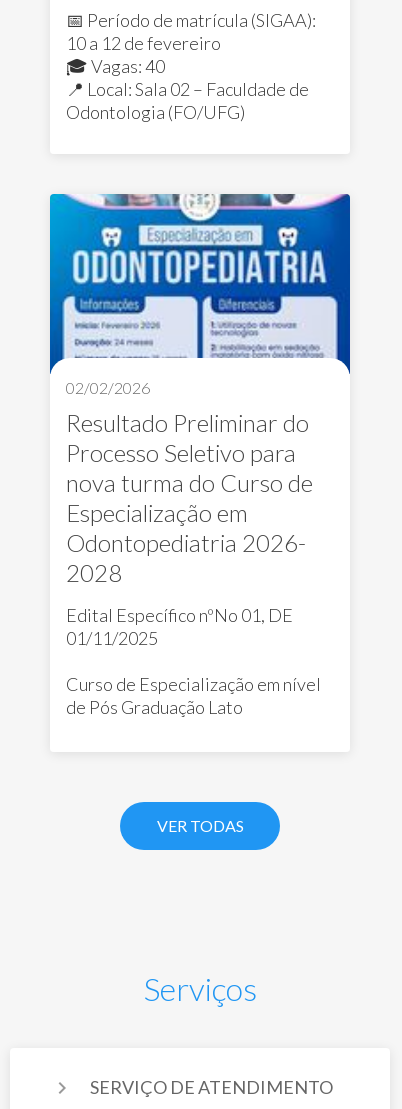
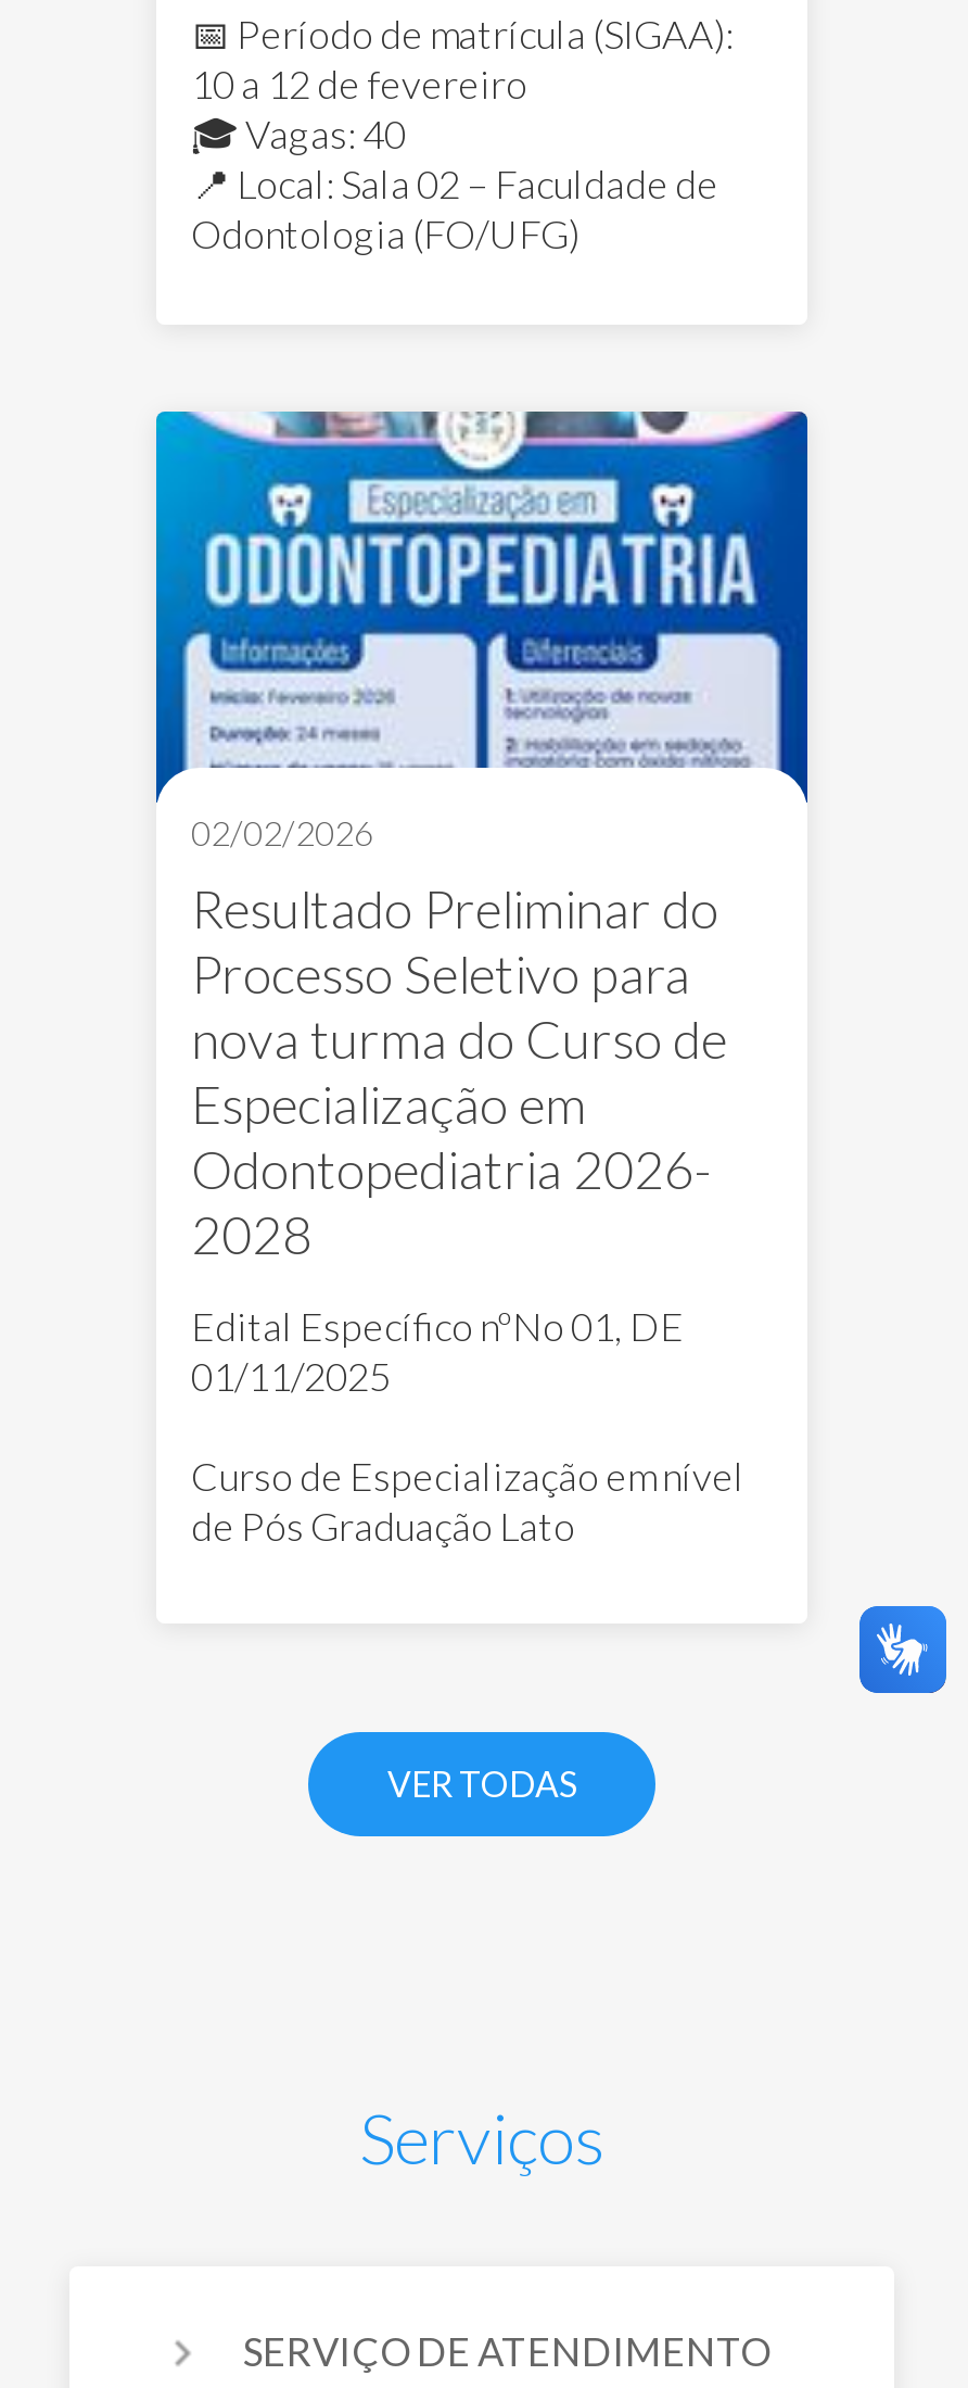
none -> [857,1604,948,1695] [image]

